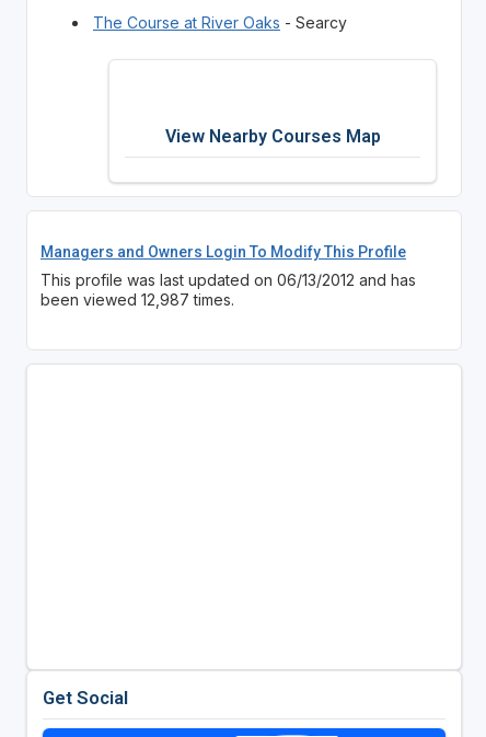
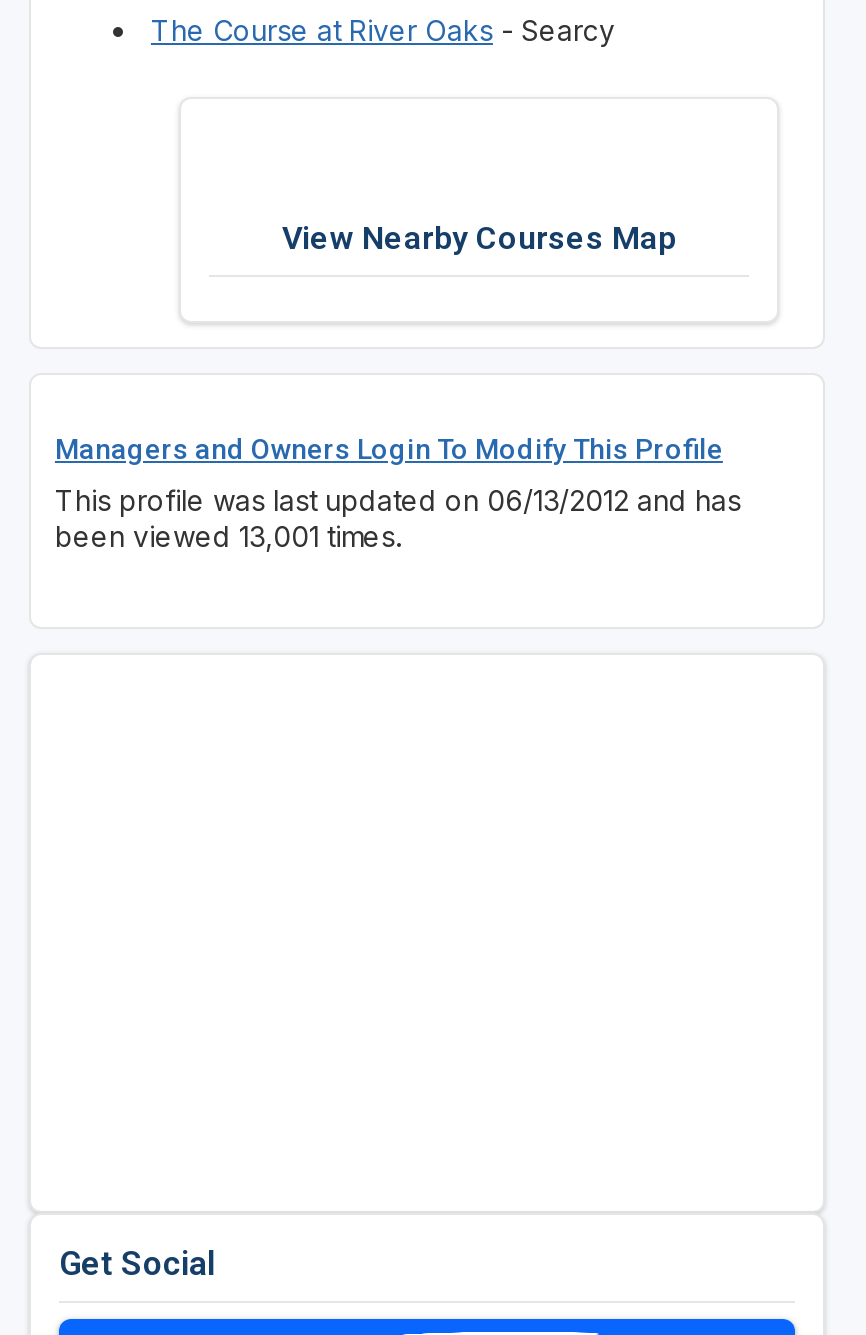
[40,290,234,308] been viewed 12,987 times. -> [55,518,401,552] been viewed 13,001 times.

